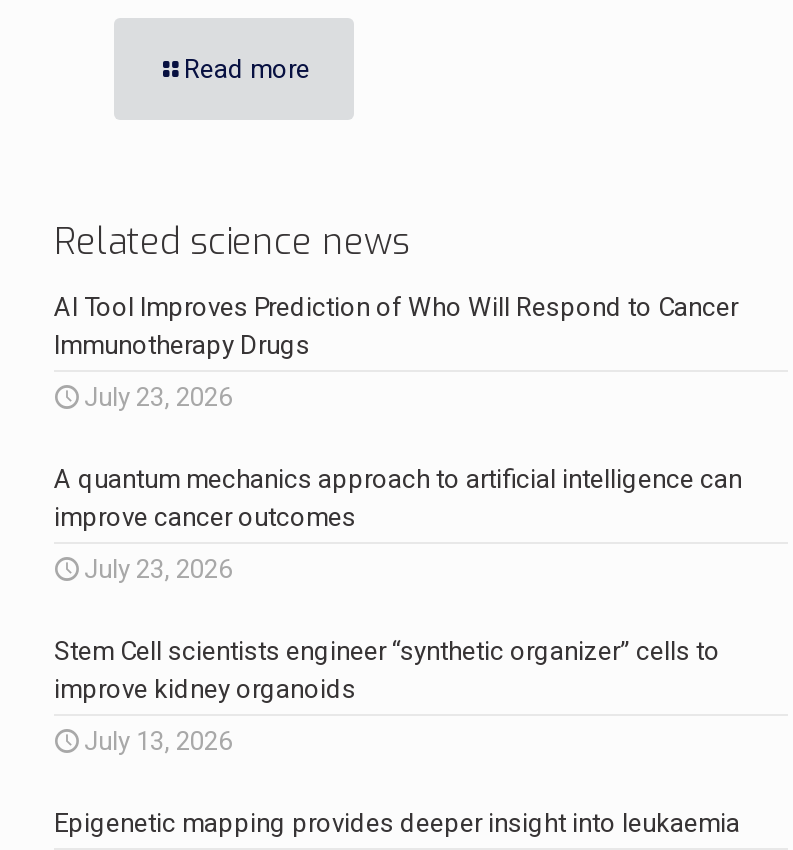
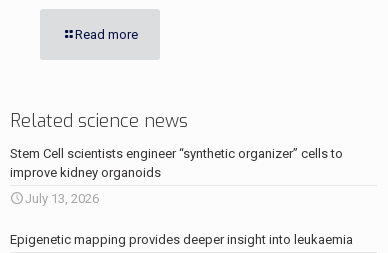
[54,292,742,584] AI Tool Improves Prediction of Who Will Respond to Cancer | Immunotherapy Drugs | July 23, 2026 | A quantum mechanics approach to artificial intelligence can | improve cancer outcomes | July 23, 2026 -> none

